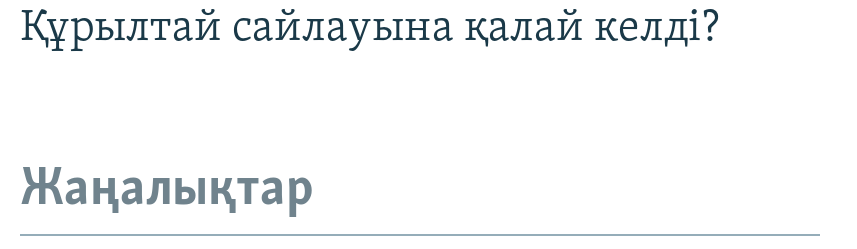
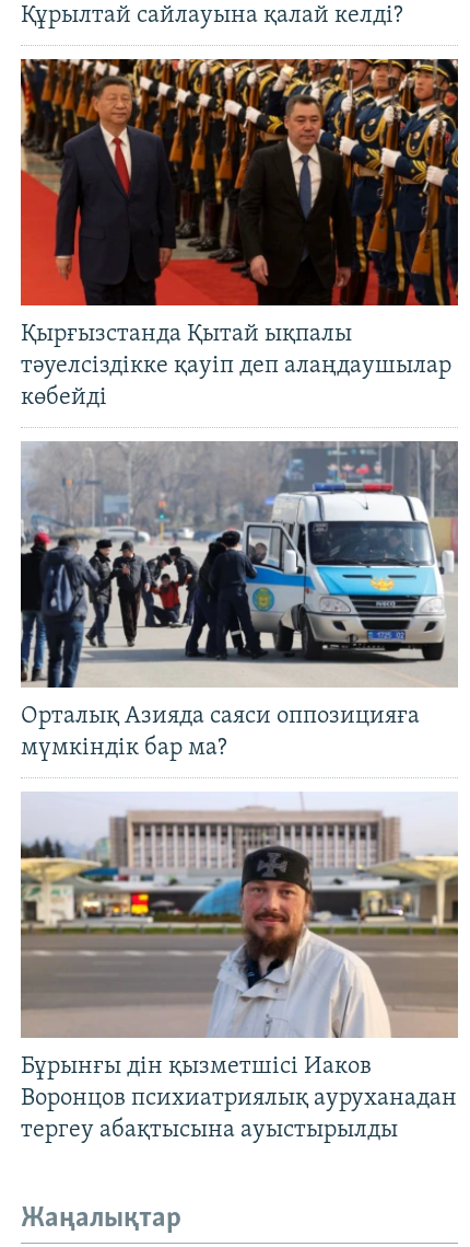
none -> [20,58,459,411] [image] | Қырғызстанда Қытай ықпалы | тәуелсіздікке қауіп деп алаңдаушылар | көбейді
none -> [20,440,459,761] [image] | Орталық Азияда саяси оппозицияға | мүмкіндік бар ма?
none -> [20,793,459,1143] [image] | Бұрынғы дін қызметшісі Иаков | Воронцов психиатриялық ауруханадан | тергеу абақтысына ауыстырылды

